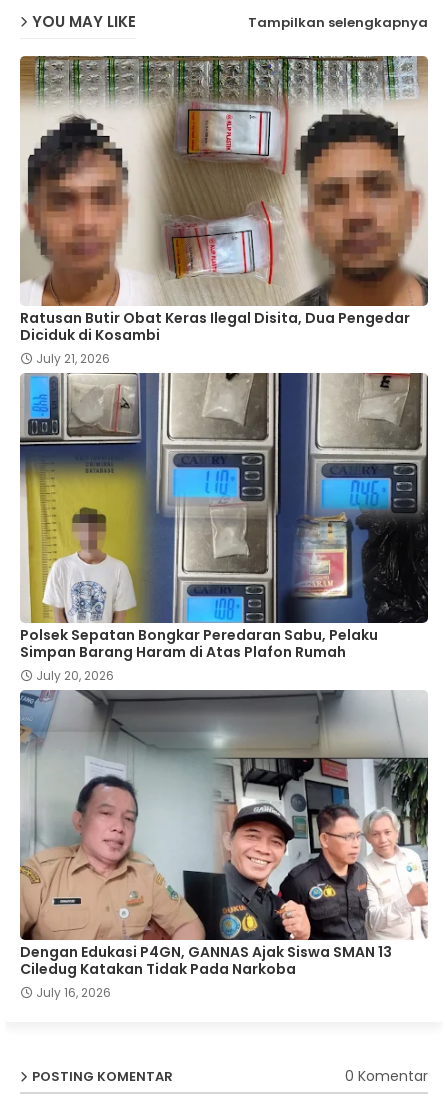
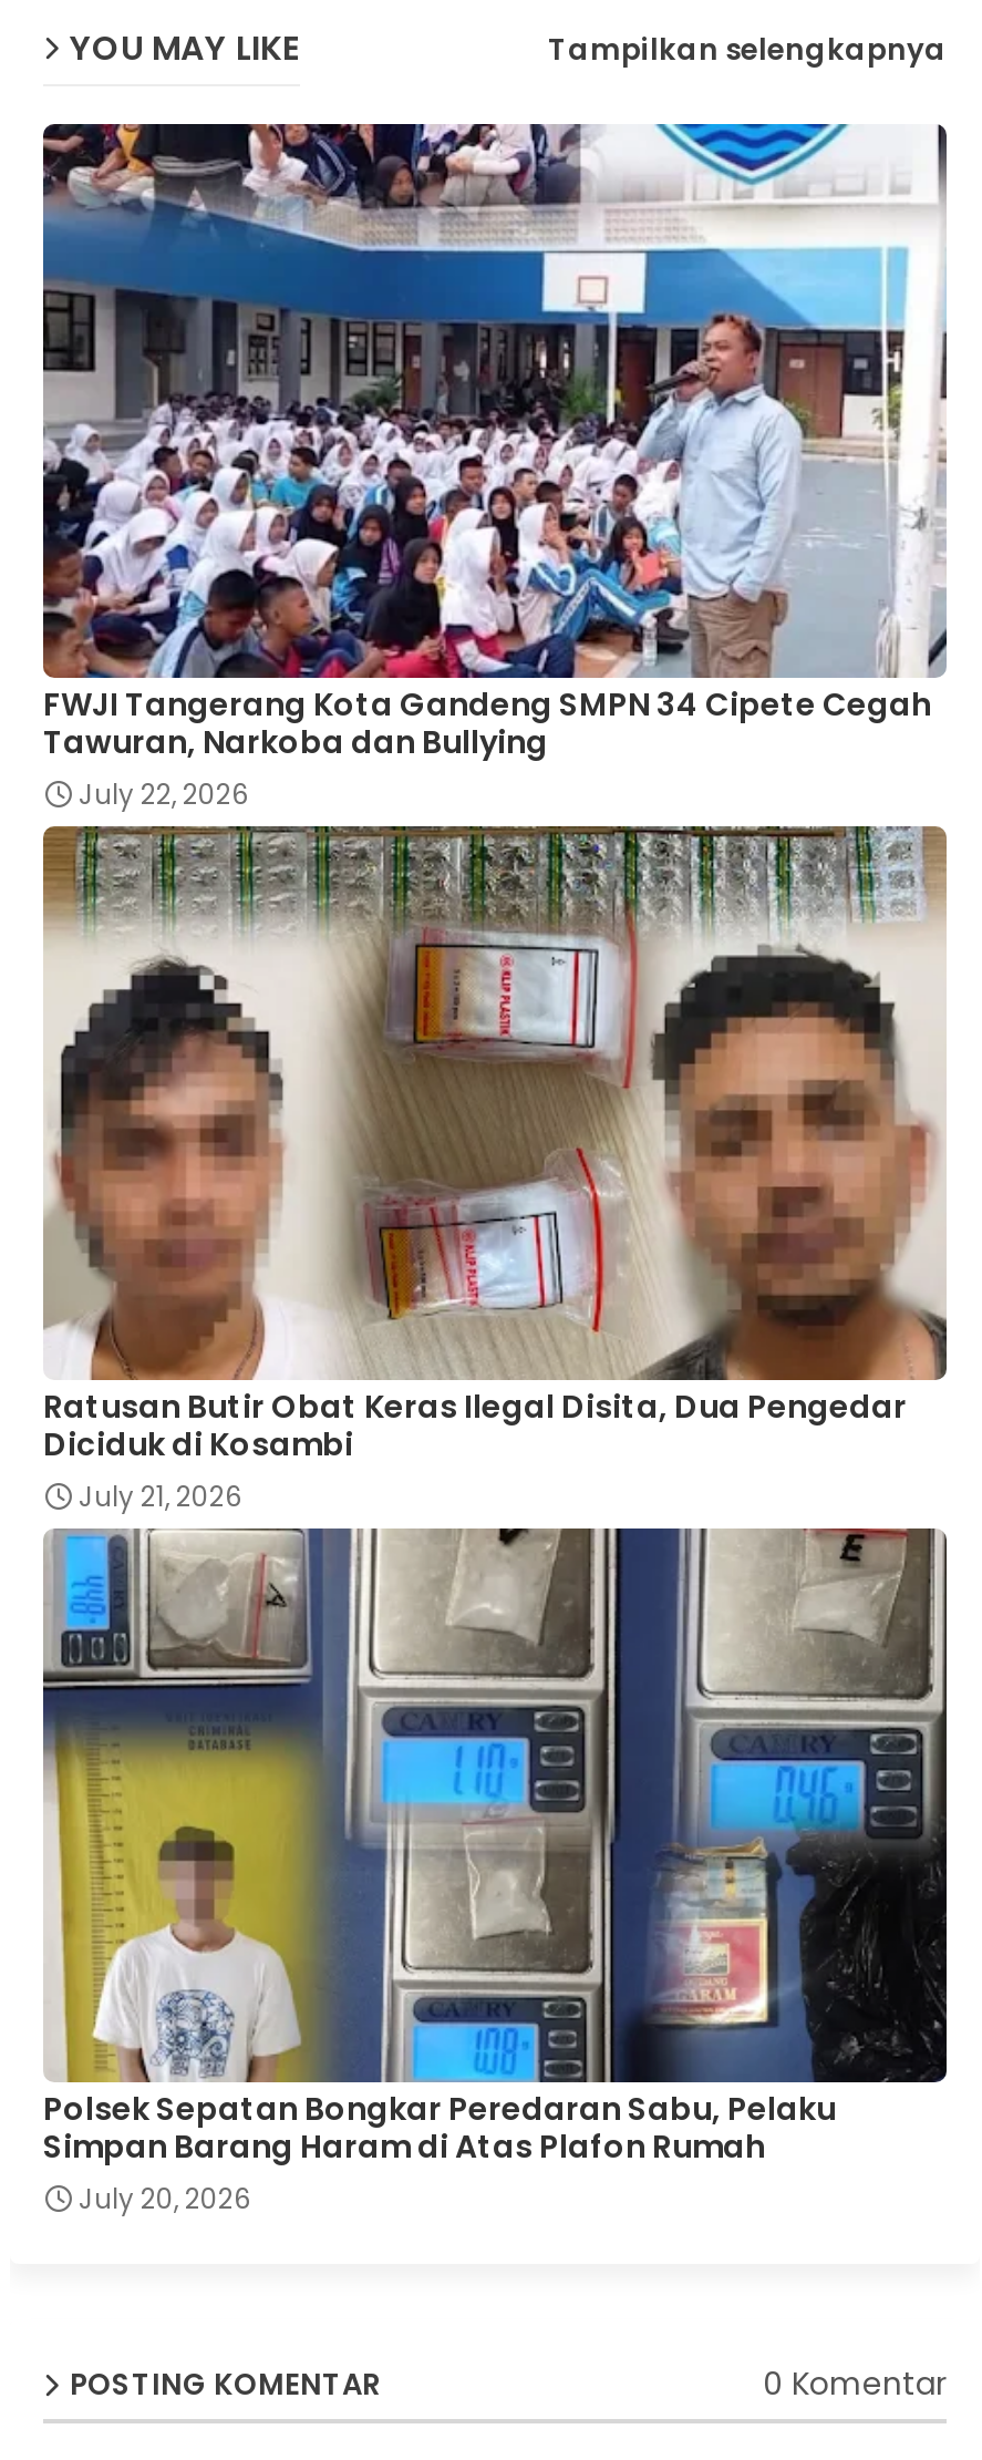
none -> [41,122,949,813] [image] | FWJI Tangerang Kota Gandeng SMPN 34 Cipete Cegah | Tawuran, Narkoba dan Bullying | July 22, 2026
moved [18,53,429,684] -> [39,820,949,2217]: [image] | Ratusan Butir Obat Keras Ilegal Disita, Dua Pengedar | Diciduk di Kosambi | July 21, 2026 | Polsek Sepatan Bongkar Peredaran Sabu, Pelaku | Simpan Barang Haram di Atas Plafon Rumah | July 20, 2026
[20,689,429,1001] [image] | Dengan Edukasi P4GN, GANNAS Ajak Siswa SMAN 13 | Ciledug Katakan Tidak Pada Narkoba | July 16, 2026 -> none

